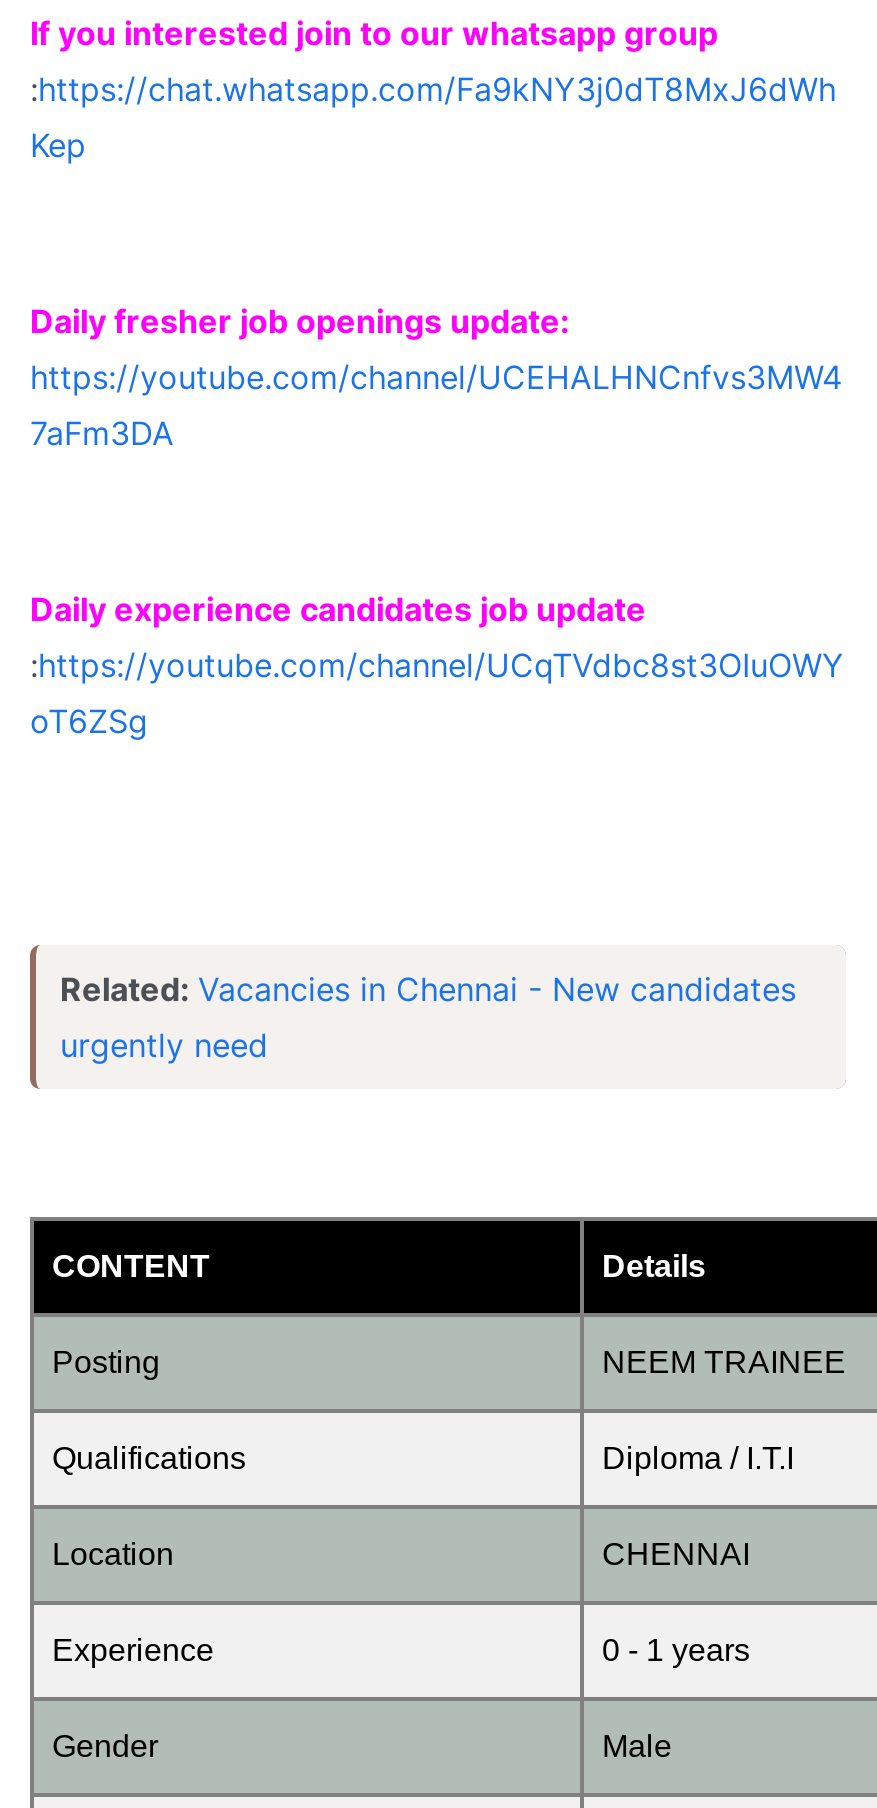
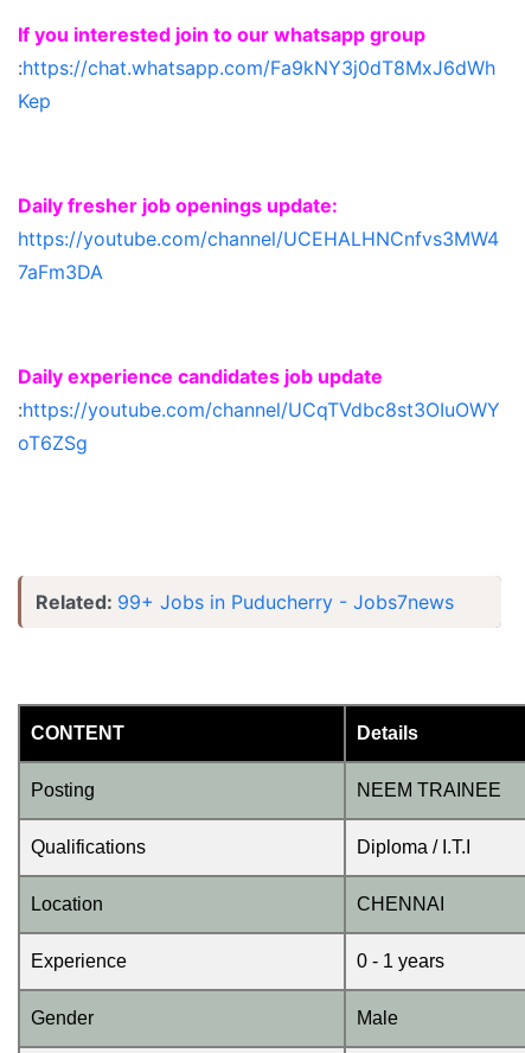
[60,969,796,1065] Related: Vacancies in Chennai - New candidates | urgently need -> [36,590,454,614] Related: 99+ Jobs in Puducherry - Jobs7news

